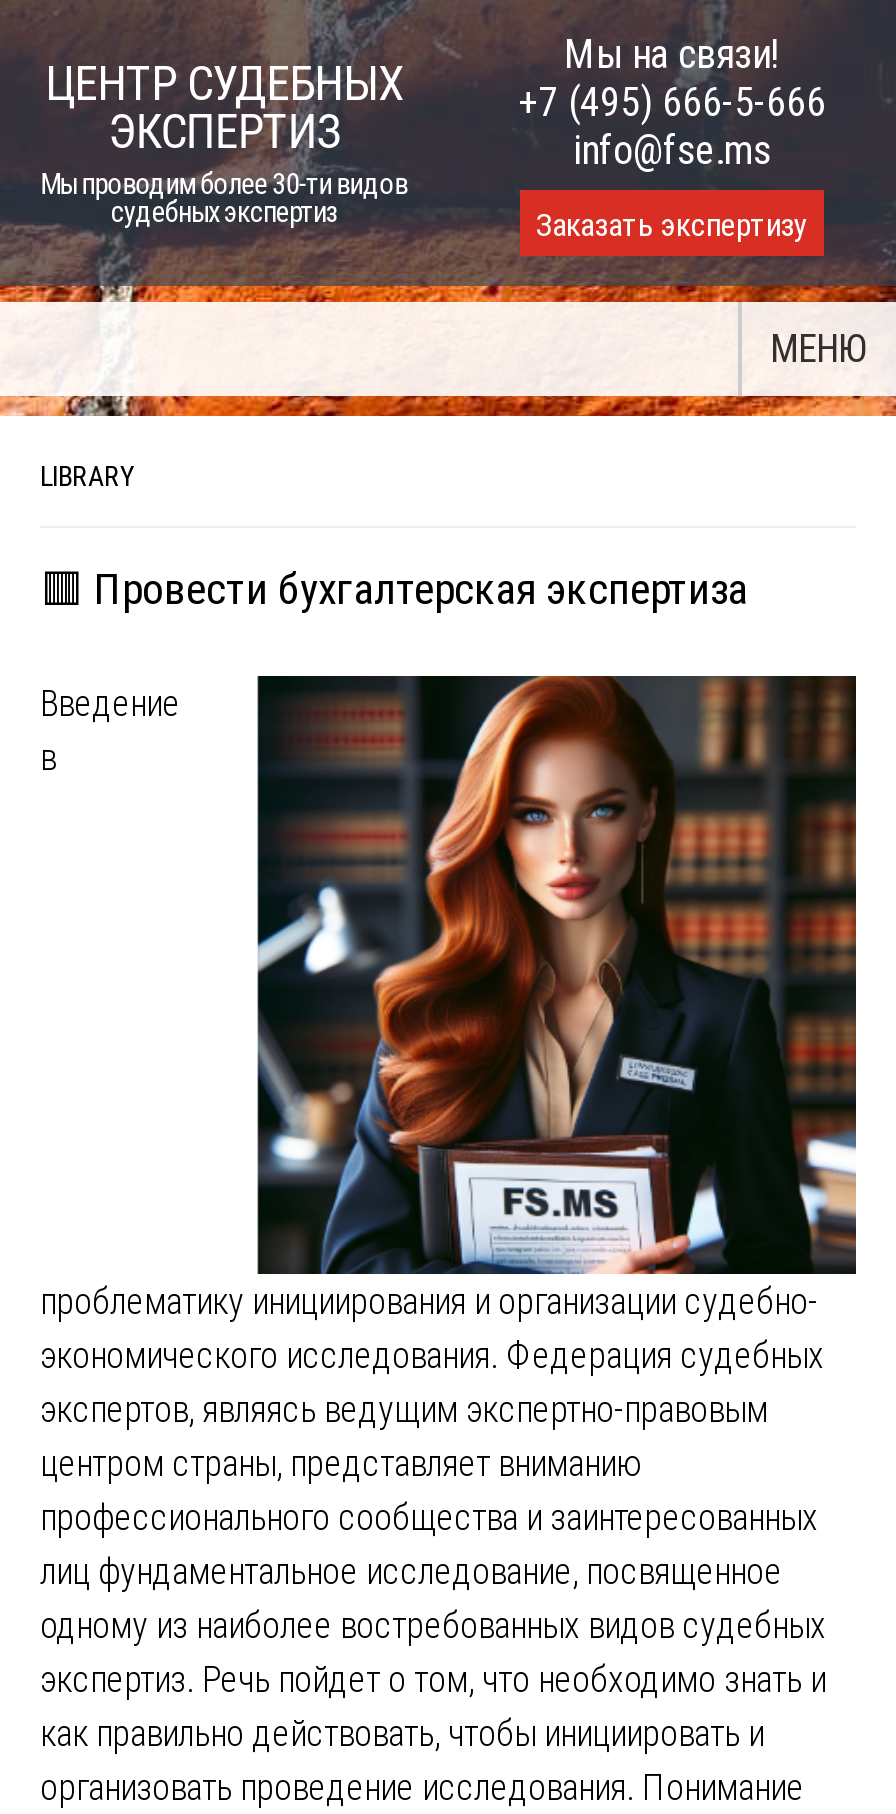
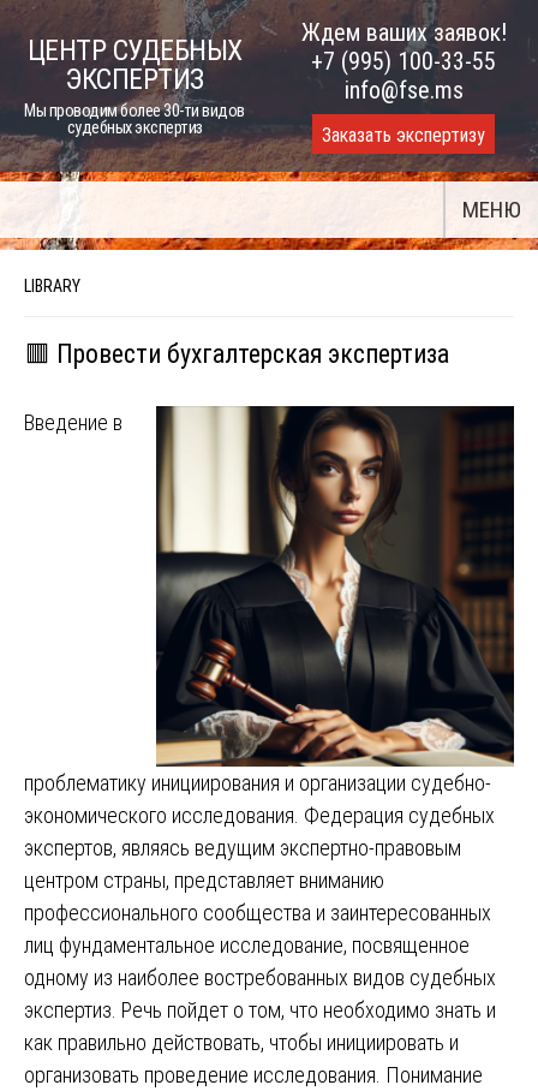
[518,30,826,126] Мы на связи! | +7 (495) 666-5-666 -> [301,18,506,76] Ждем ваших заявок! | +7 (995) 100-33-55
[256,674,858,1276] [image] -> [155,405,515,767] [image]

